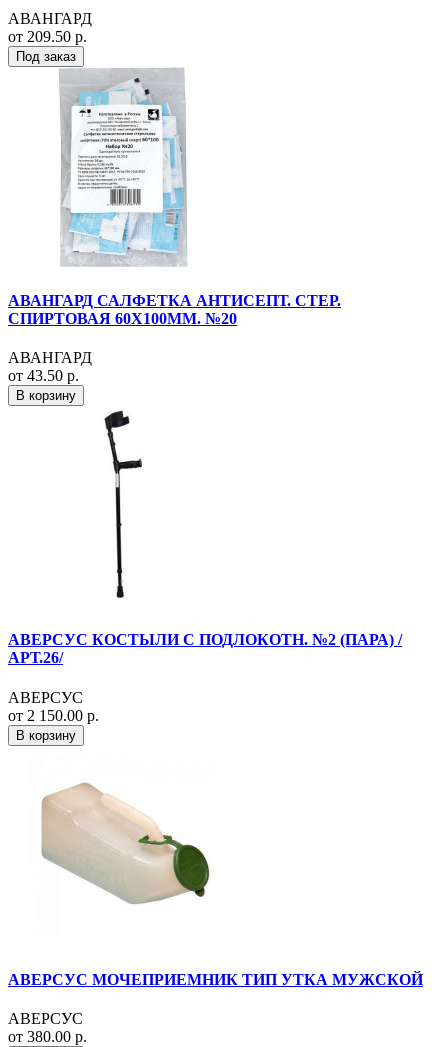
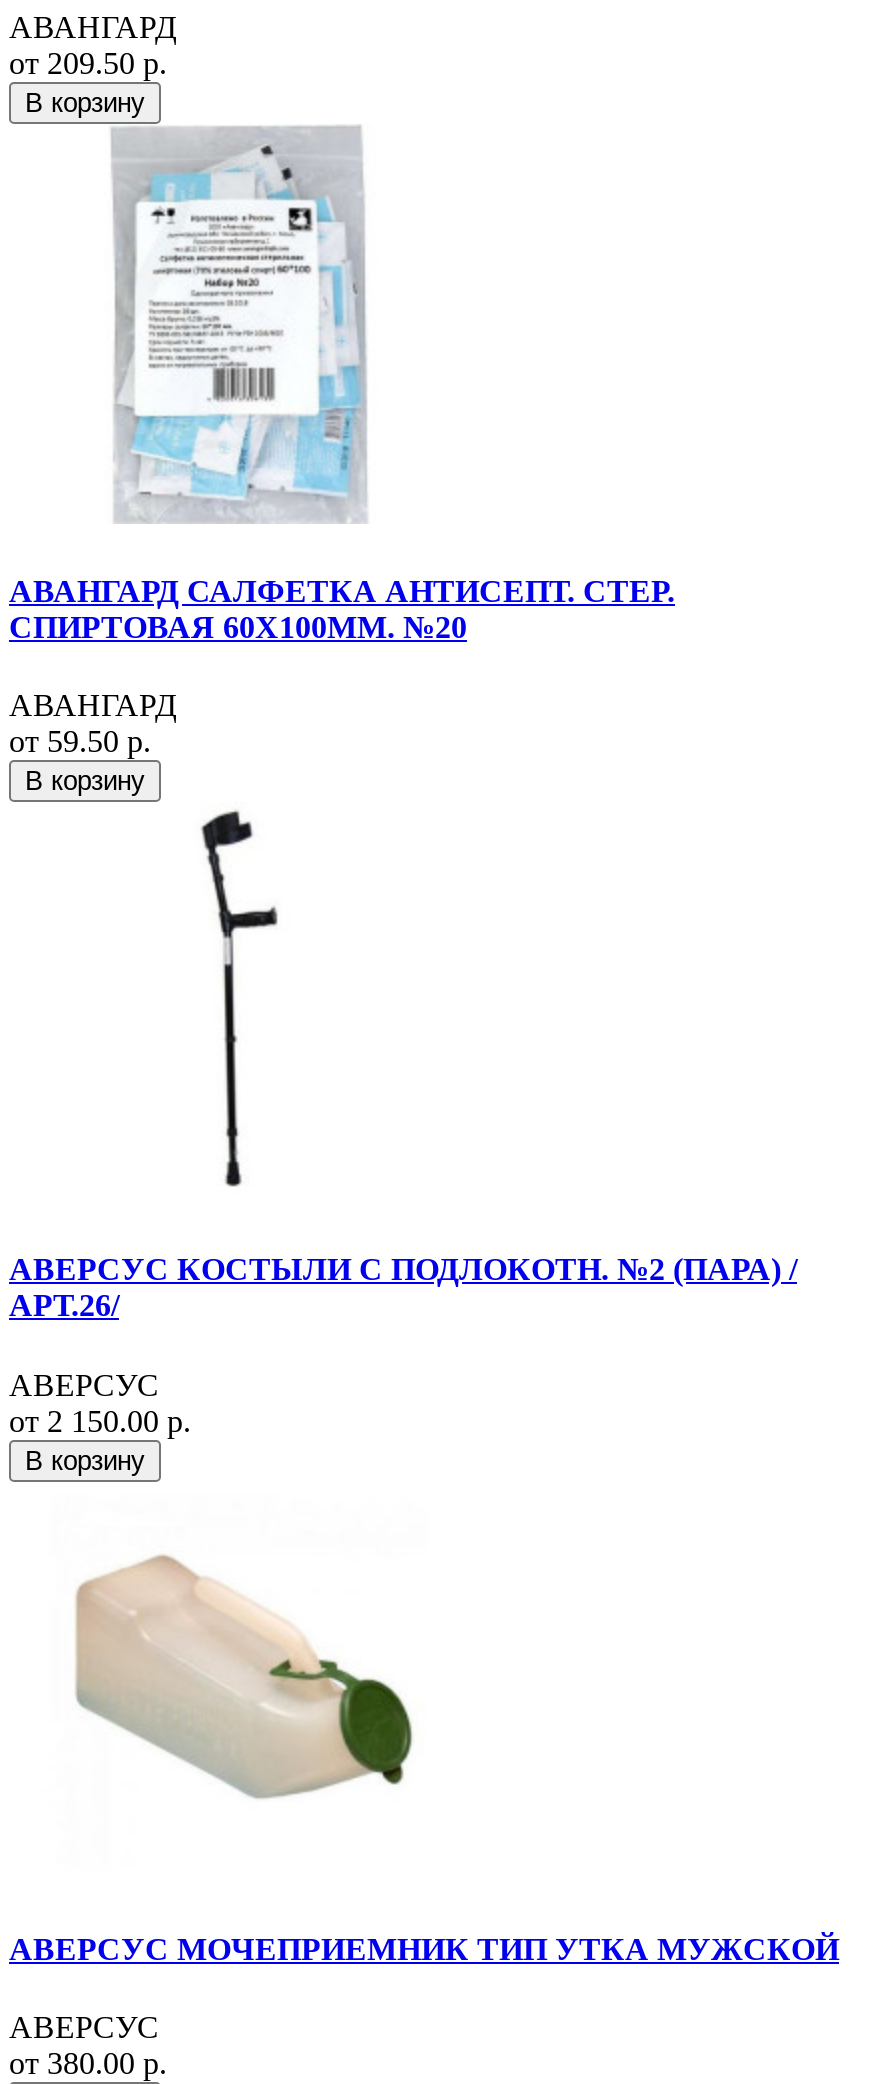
[16,49,76,64] Под заказ -> [25,87,145,117] В корзину
[8,367,79,384] от 43.50 р. -> [9,724,151,758] от 59.50 р.

